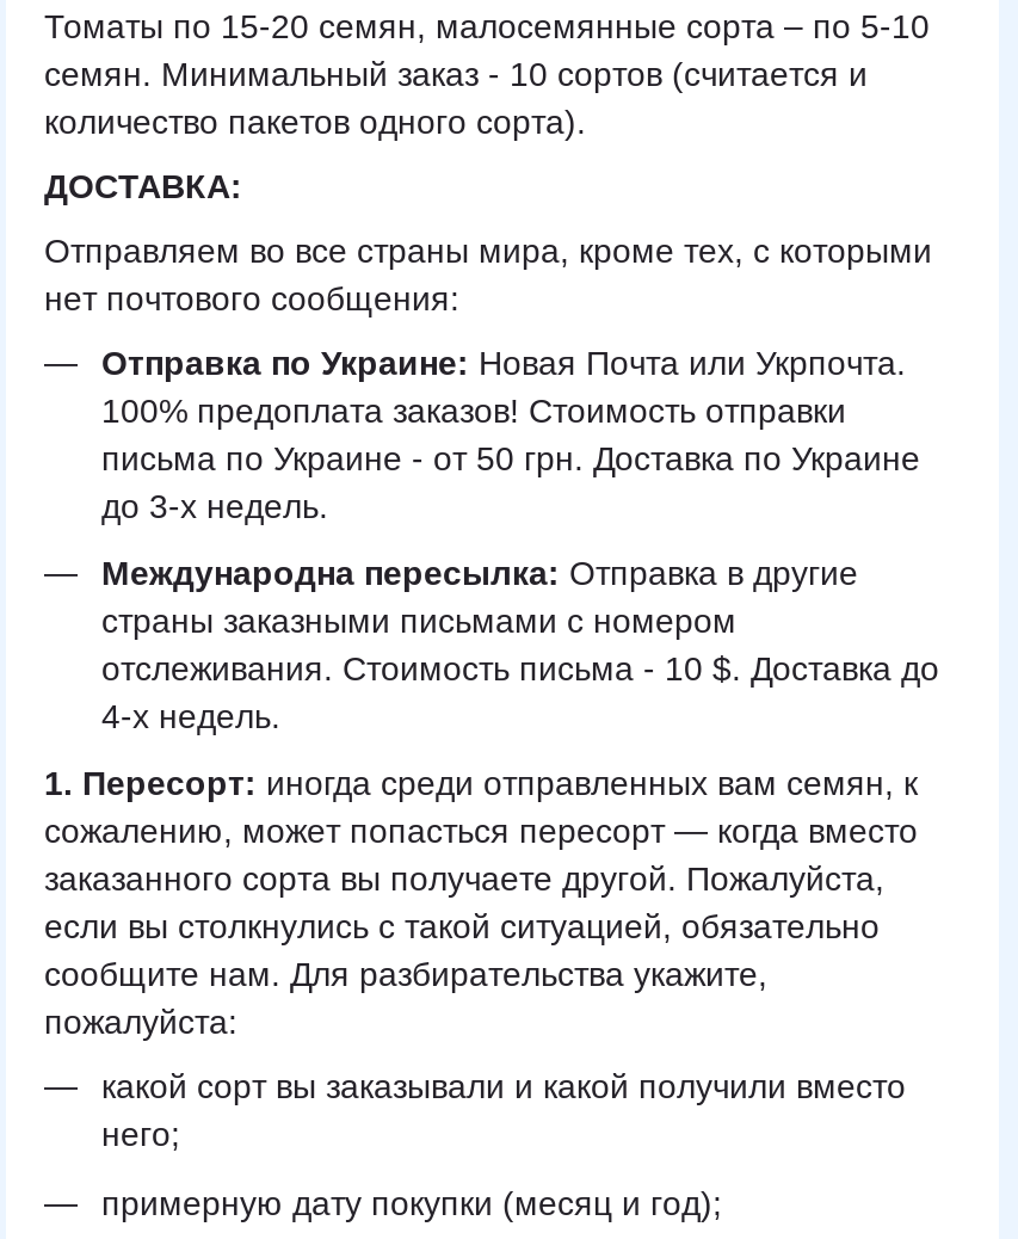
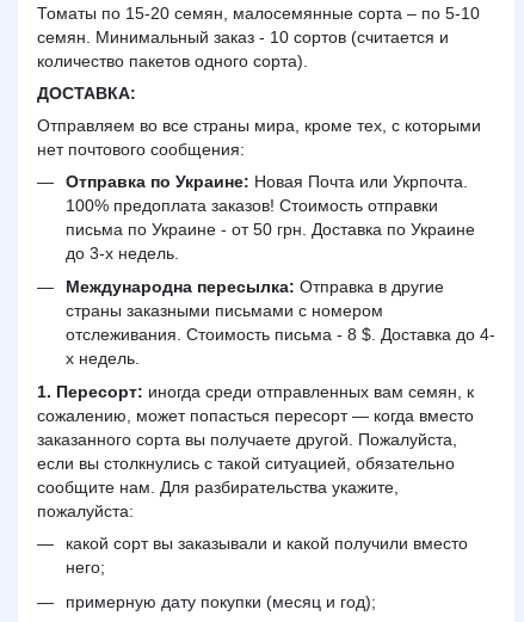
[101,649,939,735] отслеживания. Стоимость письма - 10 $. Доставка до | 4-х недель. -> [66,325,495,368] отслеживания. Стоимость письма - 8 $. Доставка до 4- | х недель.

